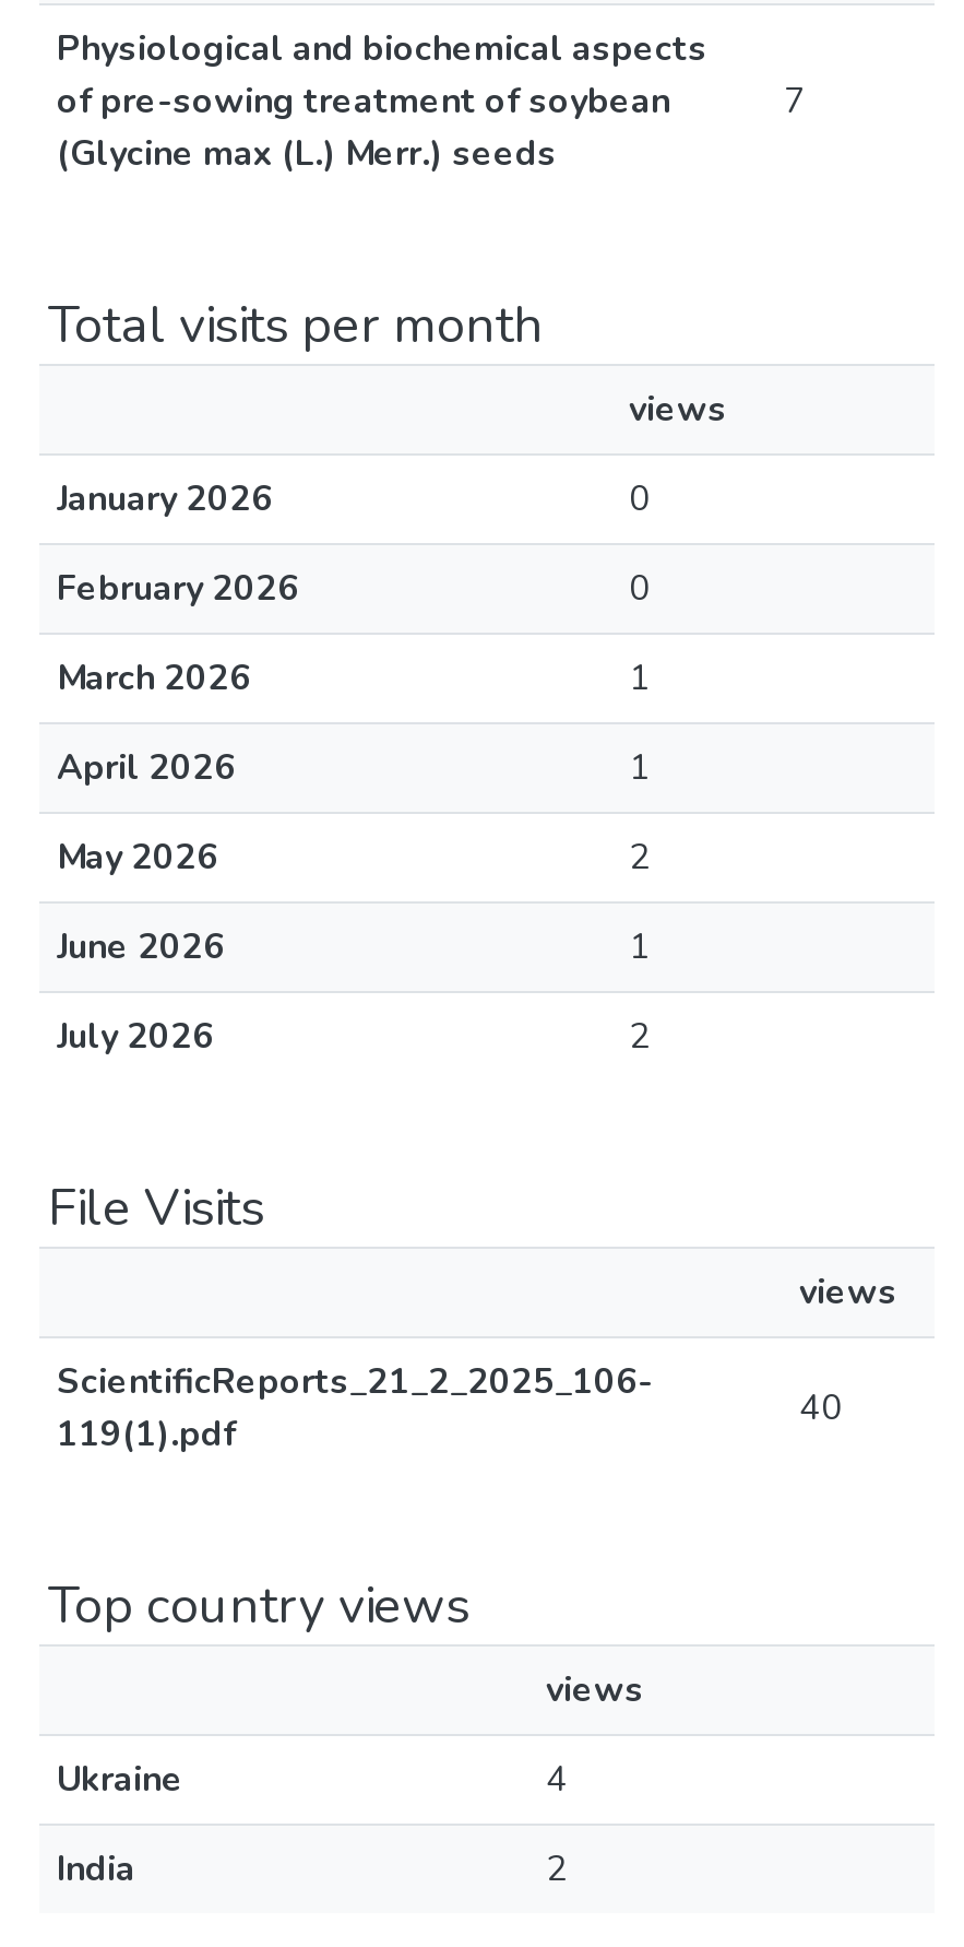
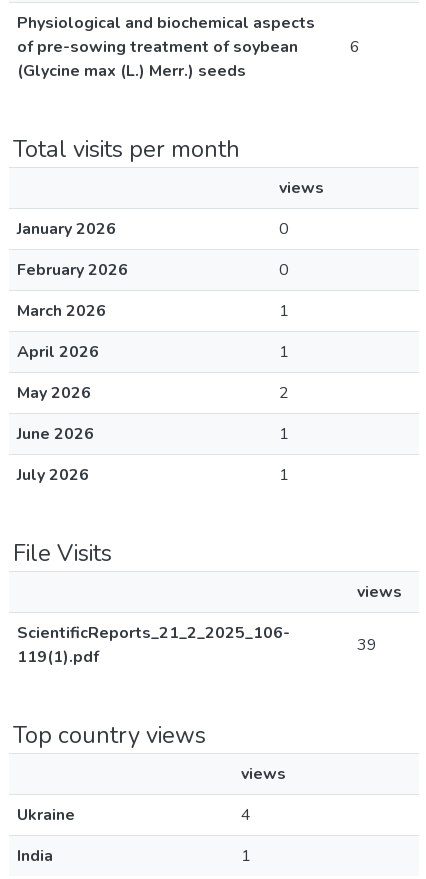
[784,78,806,126] 7 -> [350,36,360,58] 6
[629,1013,651,1061] 2 -> [279,464,289,486] 1
[799,1384,843,1432] 40 -> [357,634,377,656] 39
[546,1845,568,1893] 2 -> [241,845,251,867] 1

